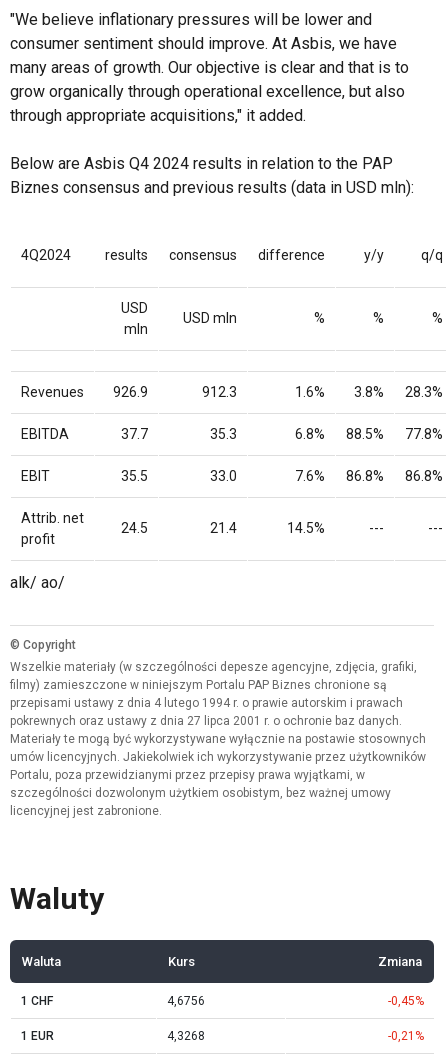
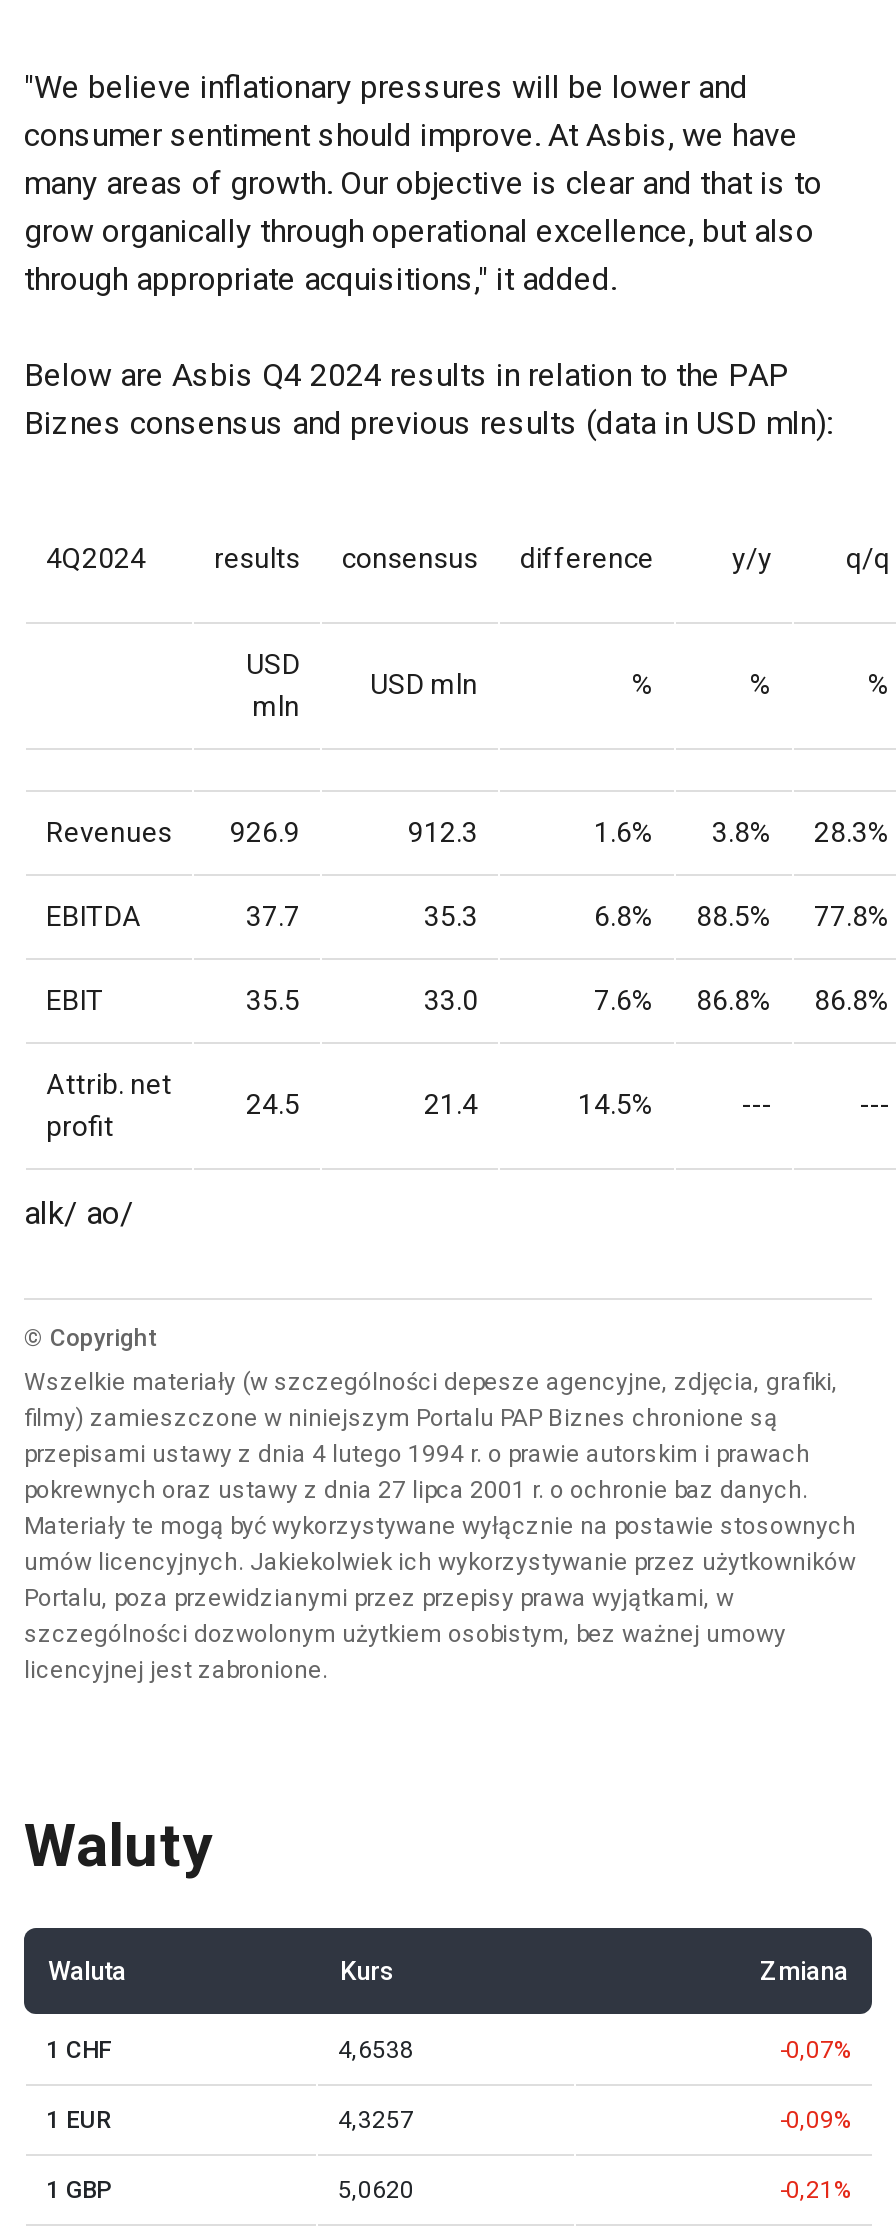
[167,994,205,1008] 4,6756 -> [338,2036,414,2064] 4,6538
[388,994,424,1008] -0,45% -> [780,2036,852,2064] -0,07%
[167,1029,205,1043] 4,3268 -> [46,2106,852,2204] 4,3257 | -0,09% | 1 GBP | 5,0620

